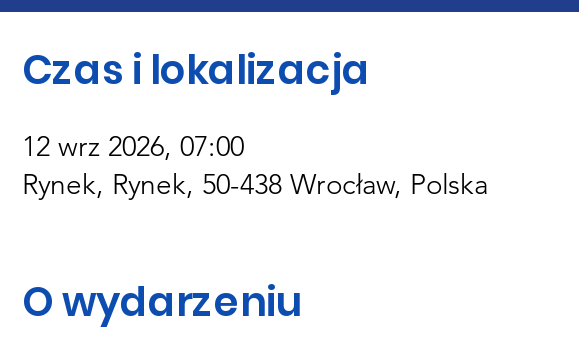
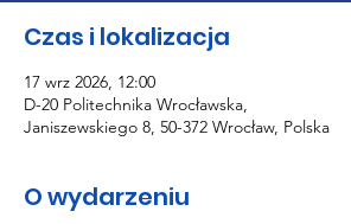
[22,128,488,202] 12 wrz 2026, 07:00 | Rynek, Rynek, 50-438 Wrocław, Polska -> [24,71,330,137] 17 wrz 2026, 12:00 | D-20 Politechnika Wrocławska, | Janiszewskiego 8, 50-372 Wrocław, Polska

